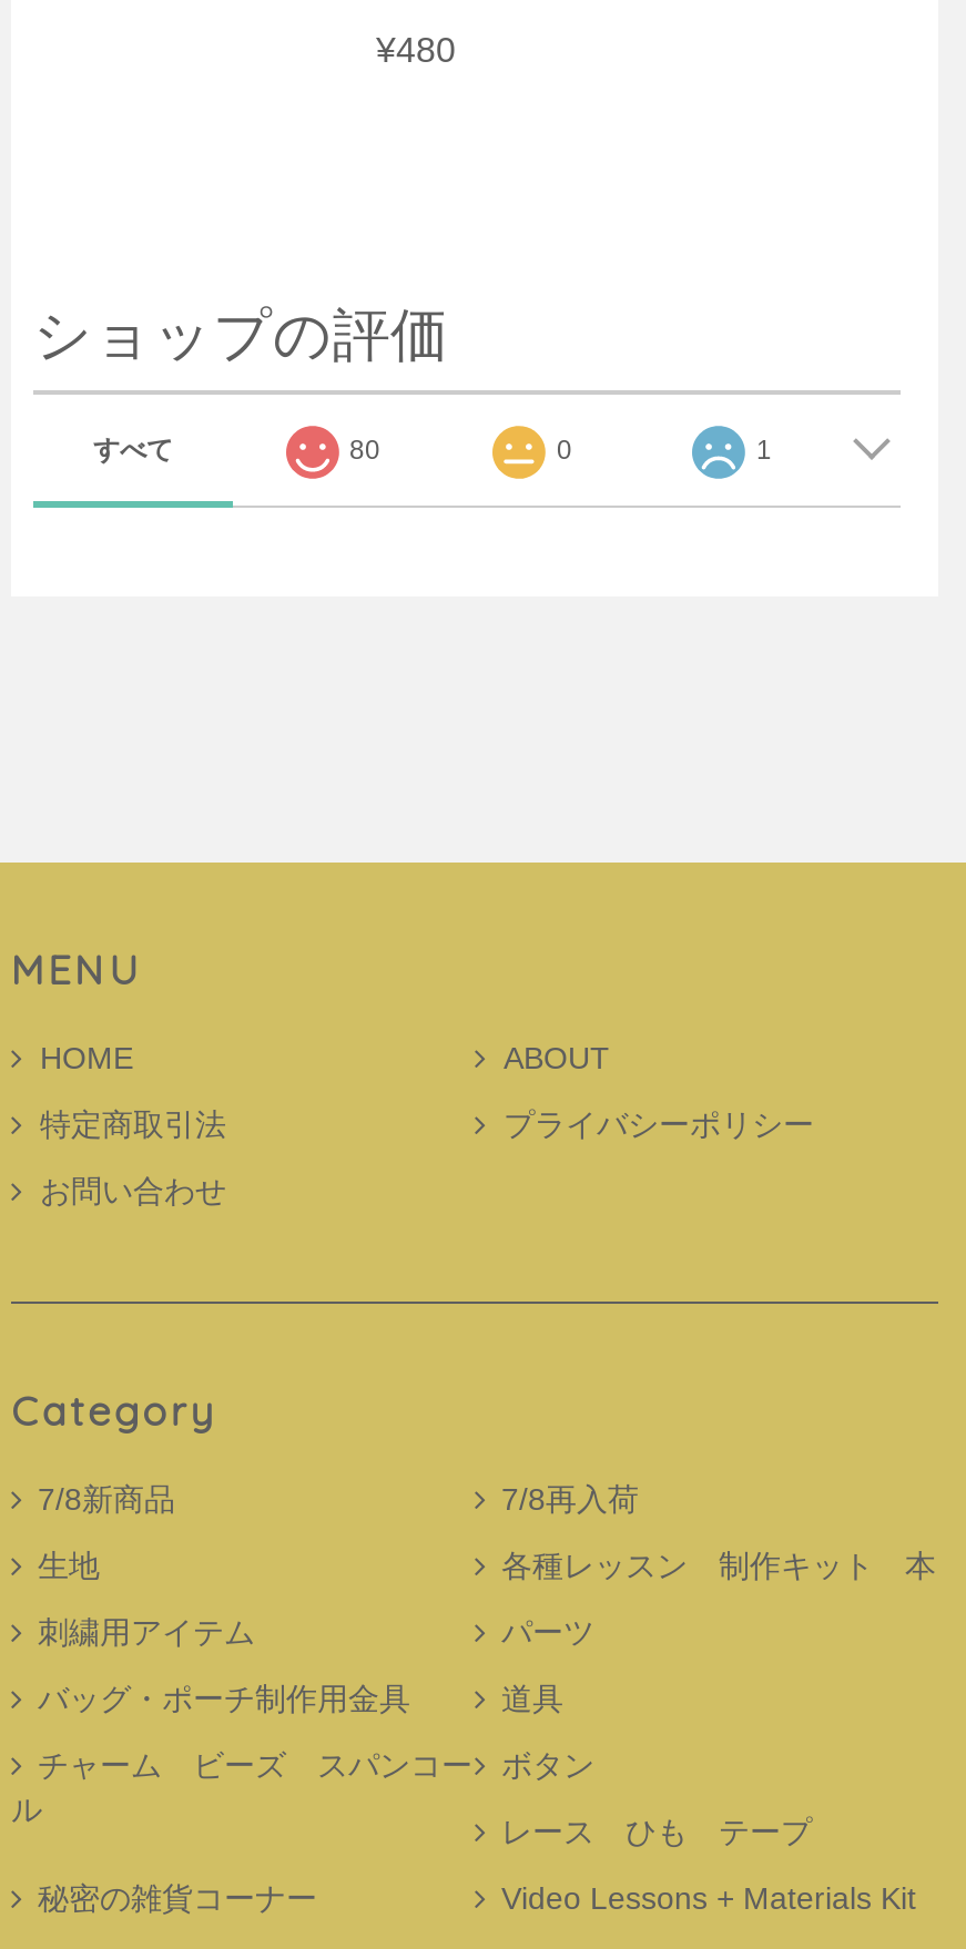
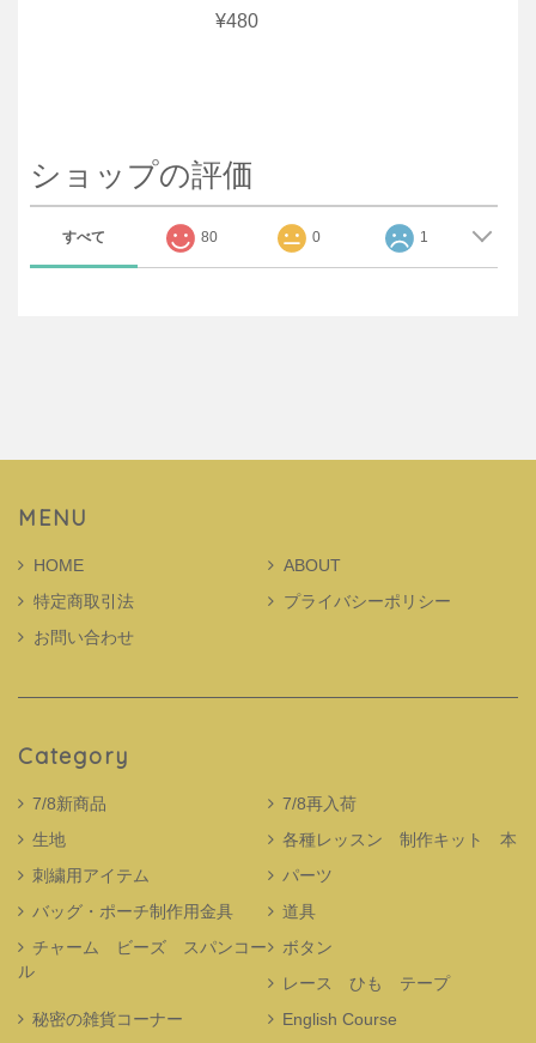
[501,1881,916,1916] Video Lessons + Materials Kit -> [282,1010,397,1029] English Course

